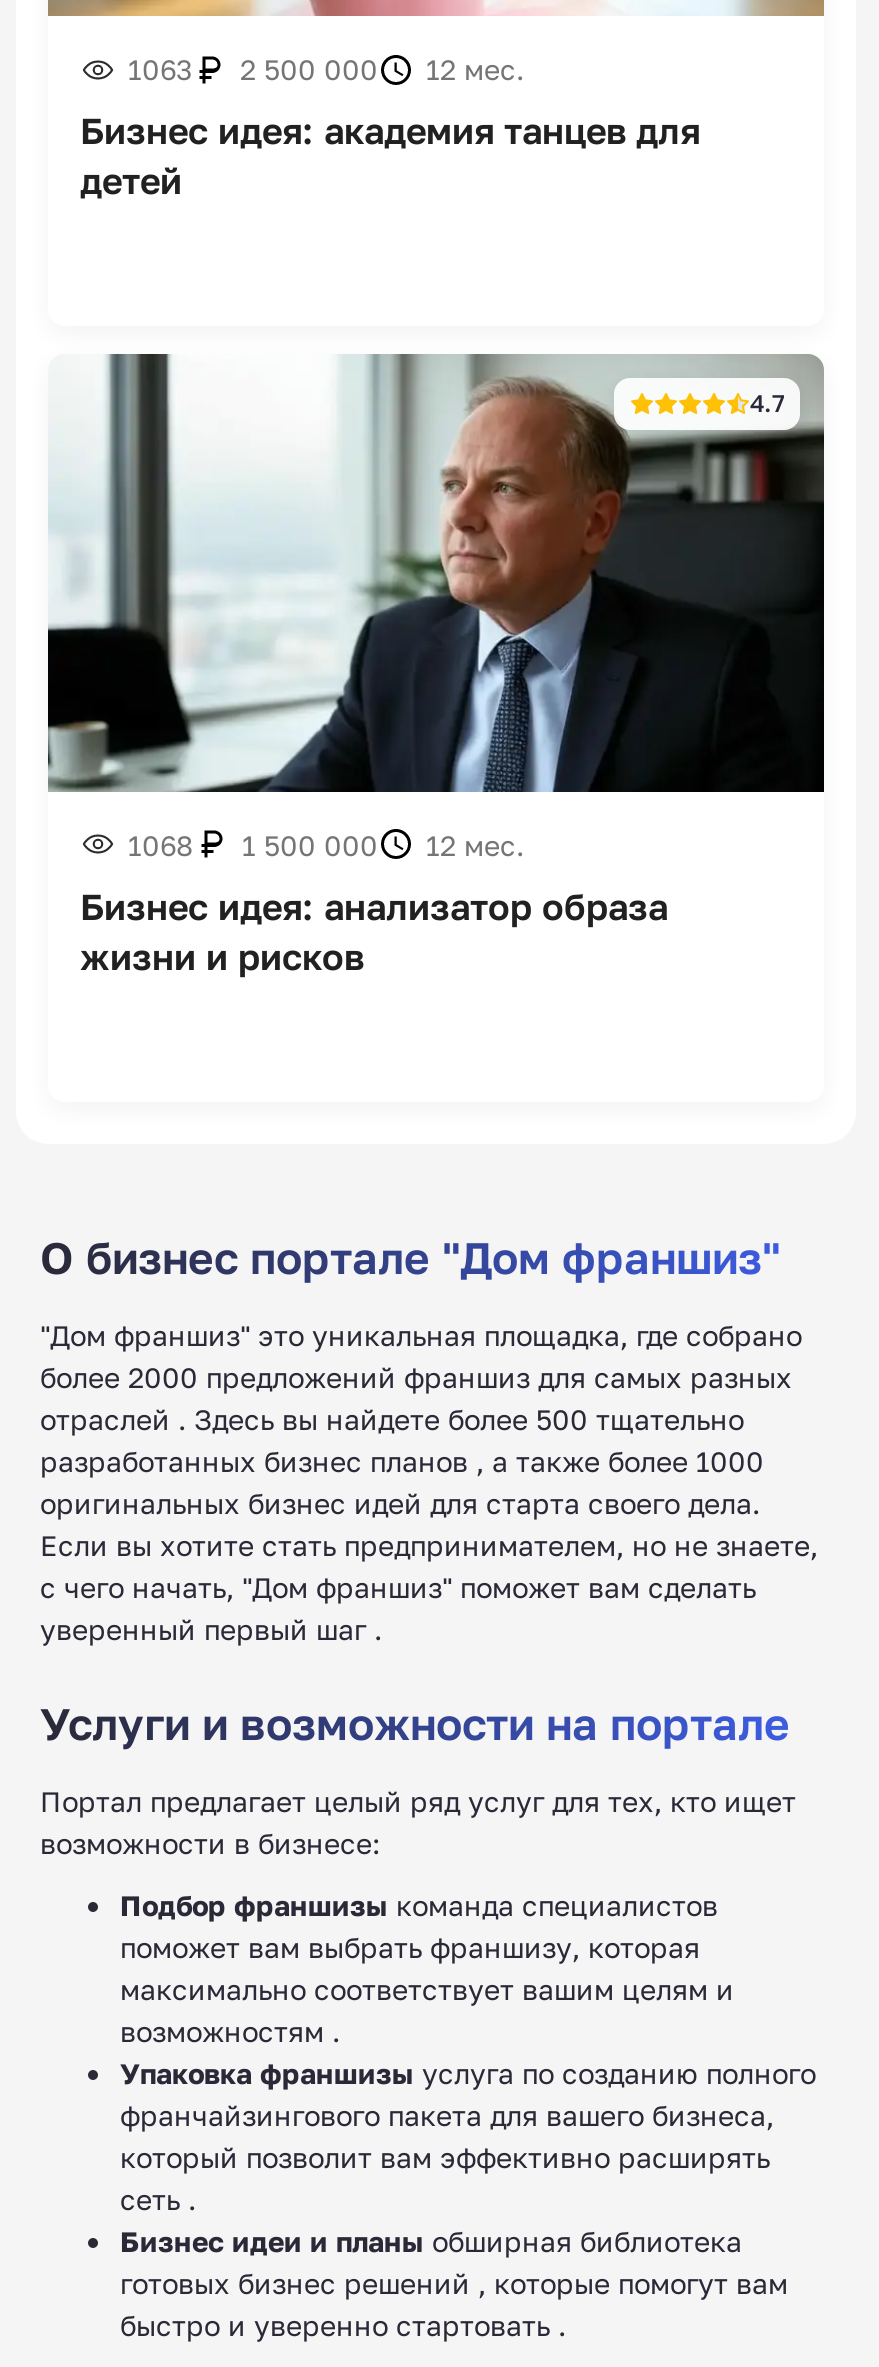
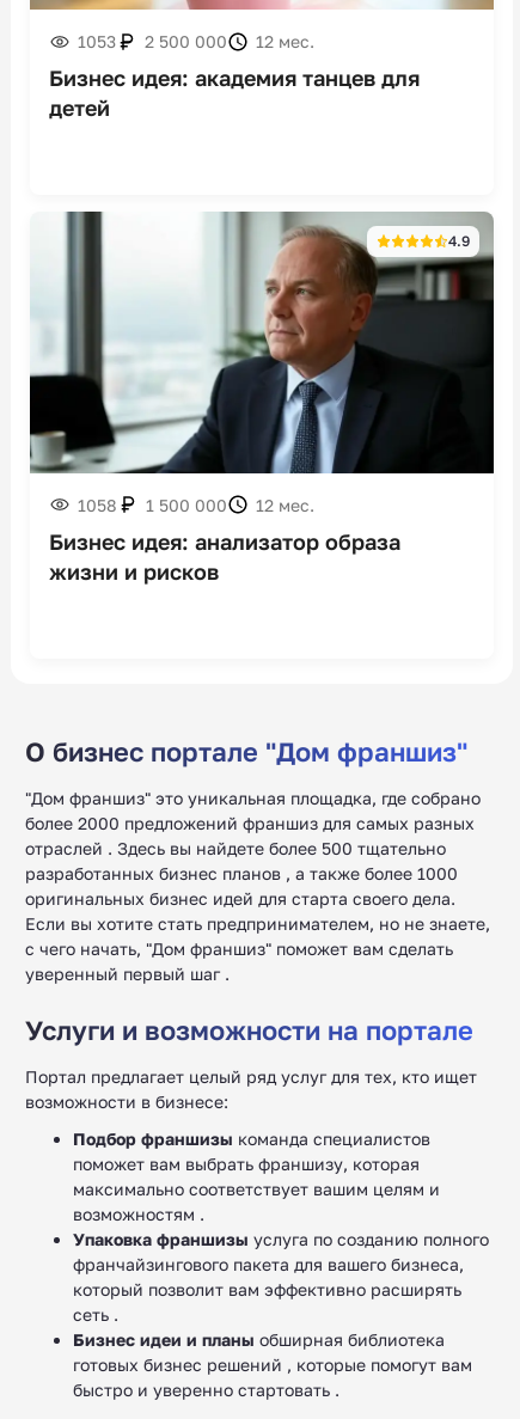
[128,52,524,86] 1063 2 500 000 12 мес. -> [78,31,314,52] 1053 2 500 000 12 мес.
[750,388,784,418] 4.7 -> [448,232,470,250] 4.9
[128,827,194,861] 1068 -> [78,494,117,515] 1058

